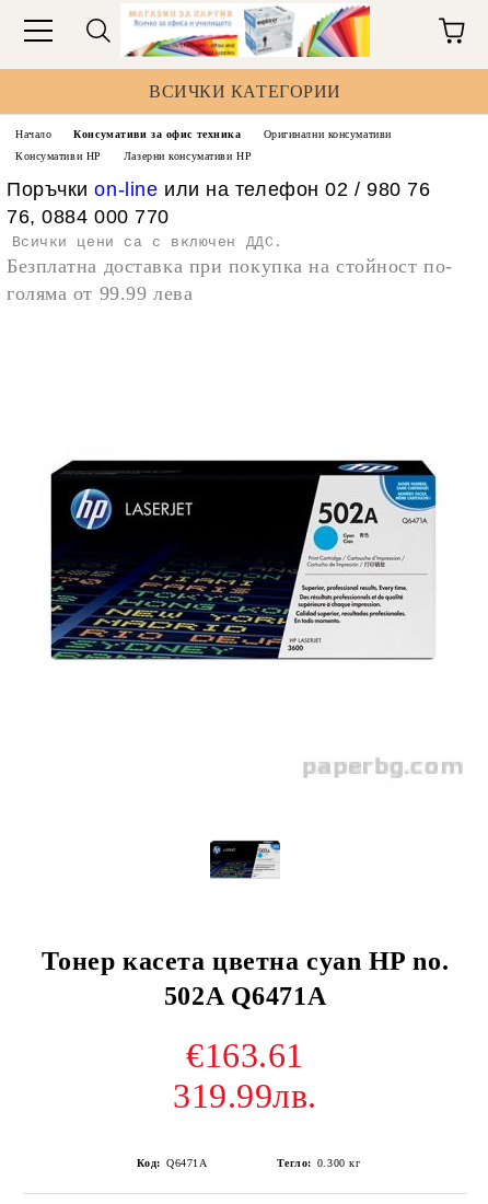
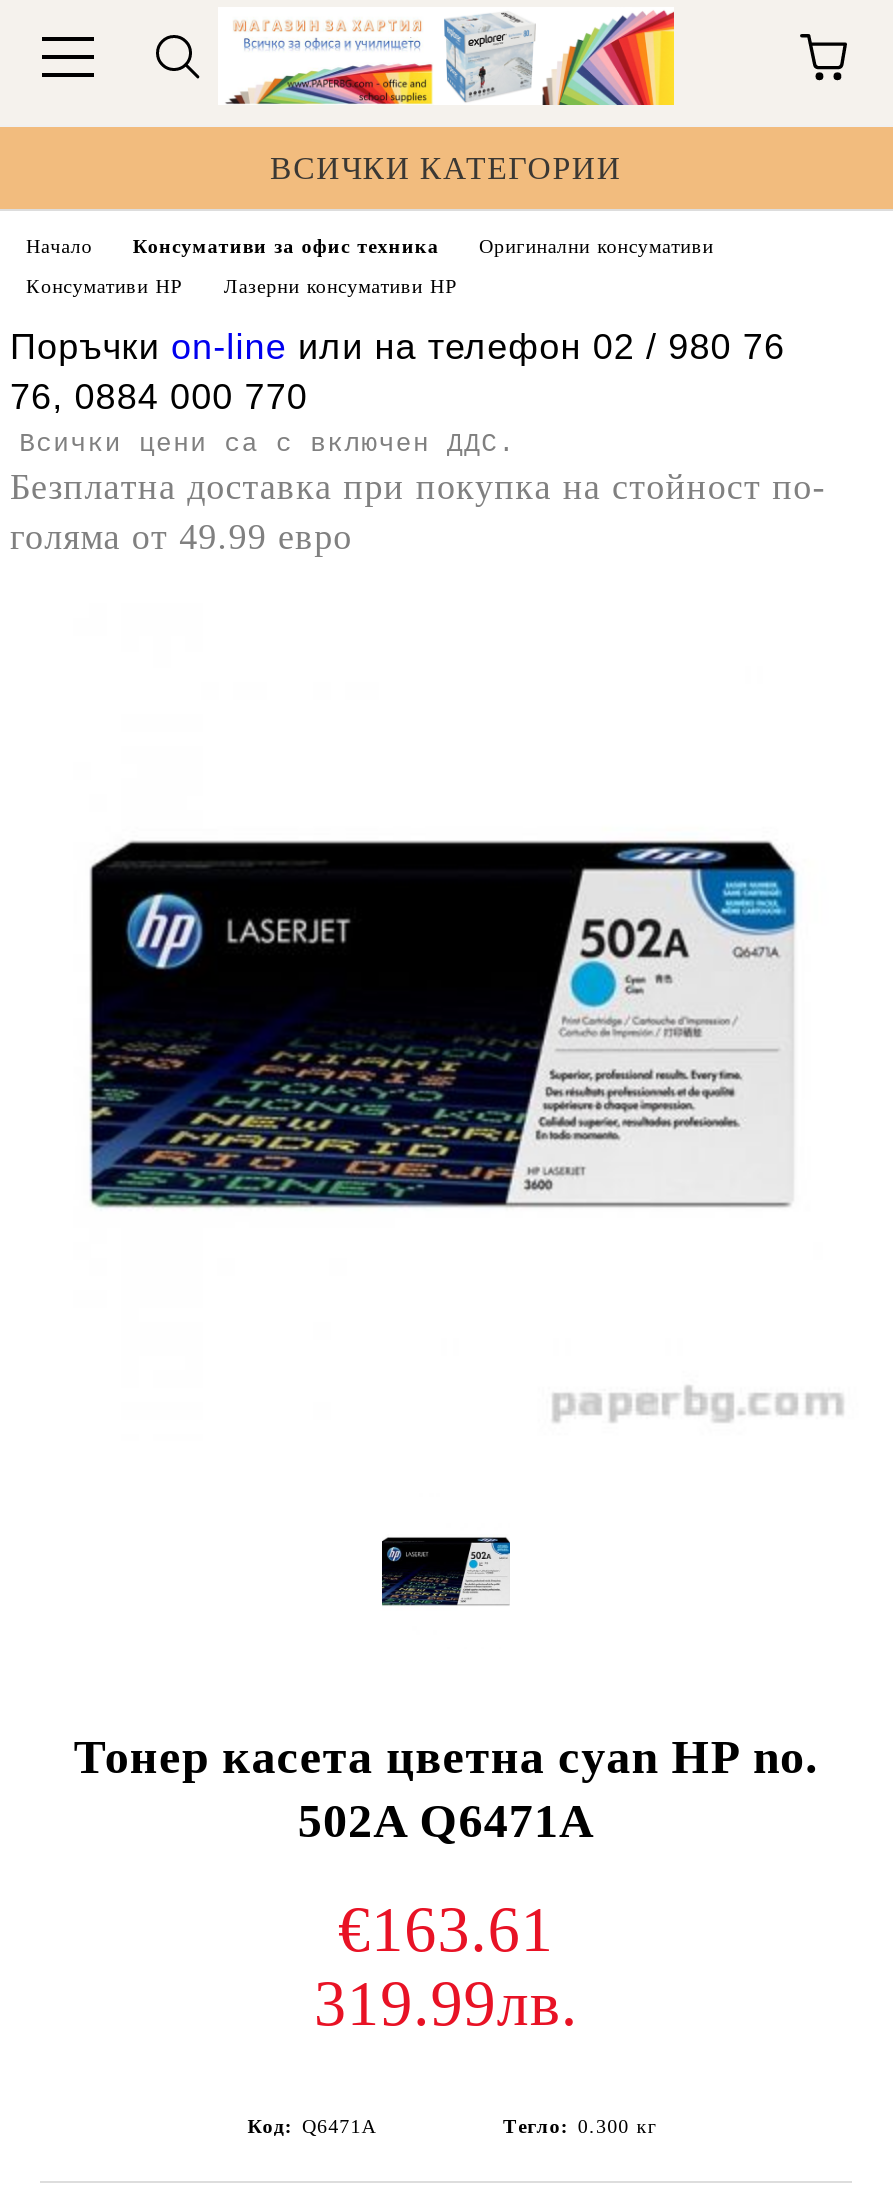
[7,282,193,304] голяма от 99.99 лева -> [10,517,352,557] голяма от 49.99 евро

